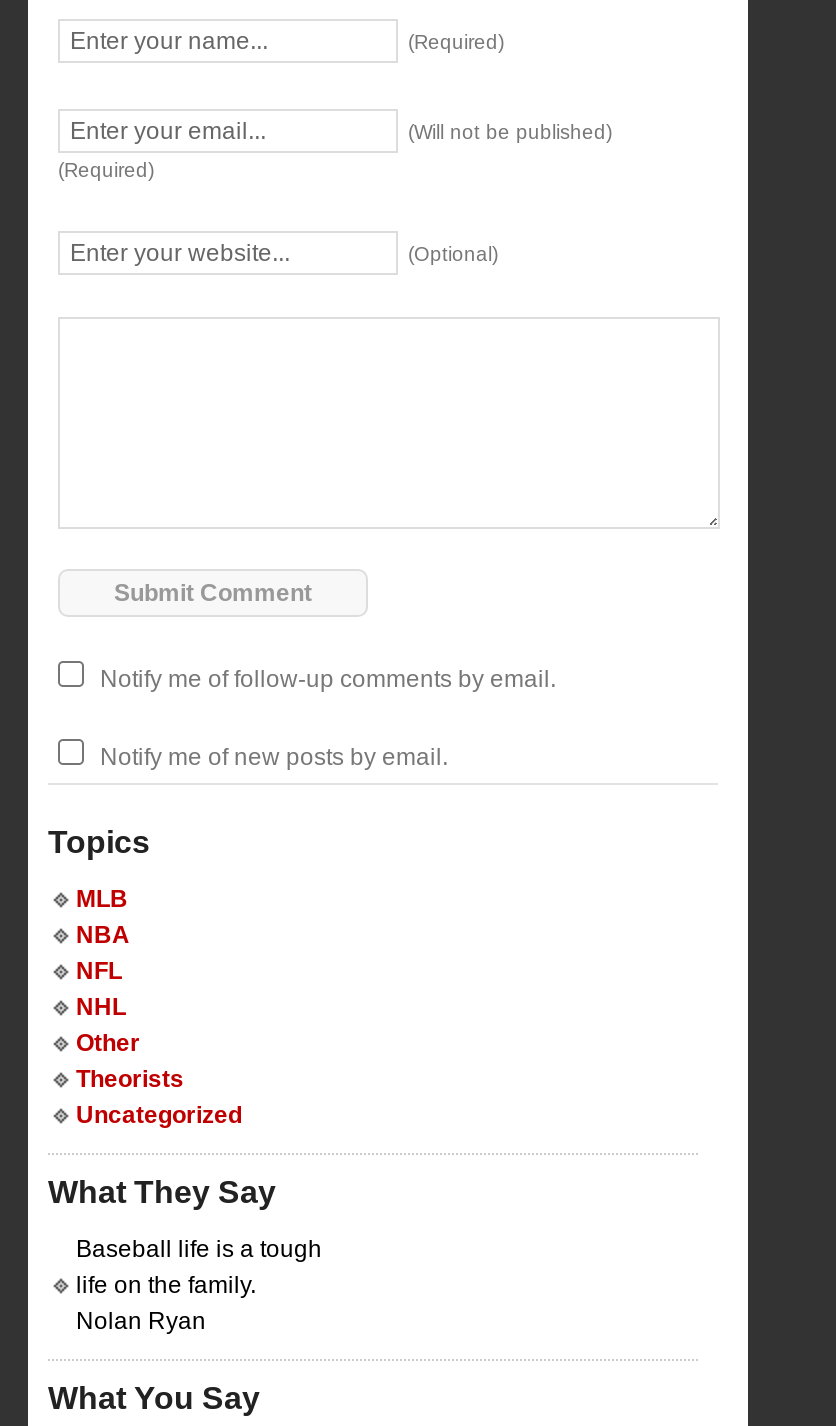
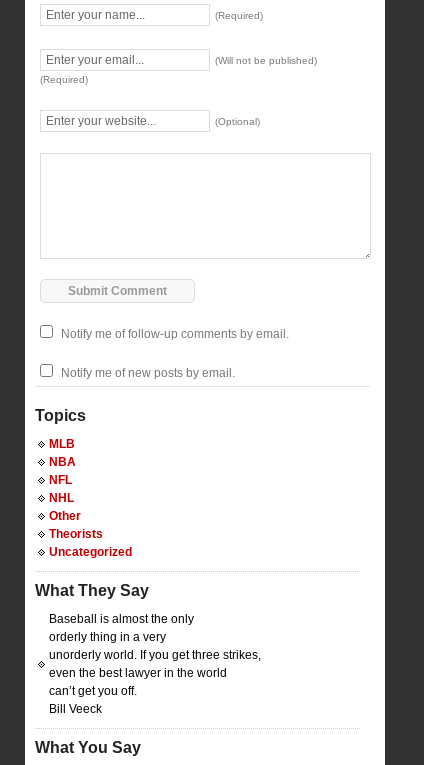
[76,1235,322,1335] Baseball life is a tough | life on the family. | Nolan Ryan -> [49,612,261,716] Baseball is almost the only | orderly thing in a very | unorderly world. If you get three strikes, | even the best lawyer in the world | can’t get you off. | Bill Veeck

